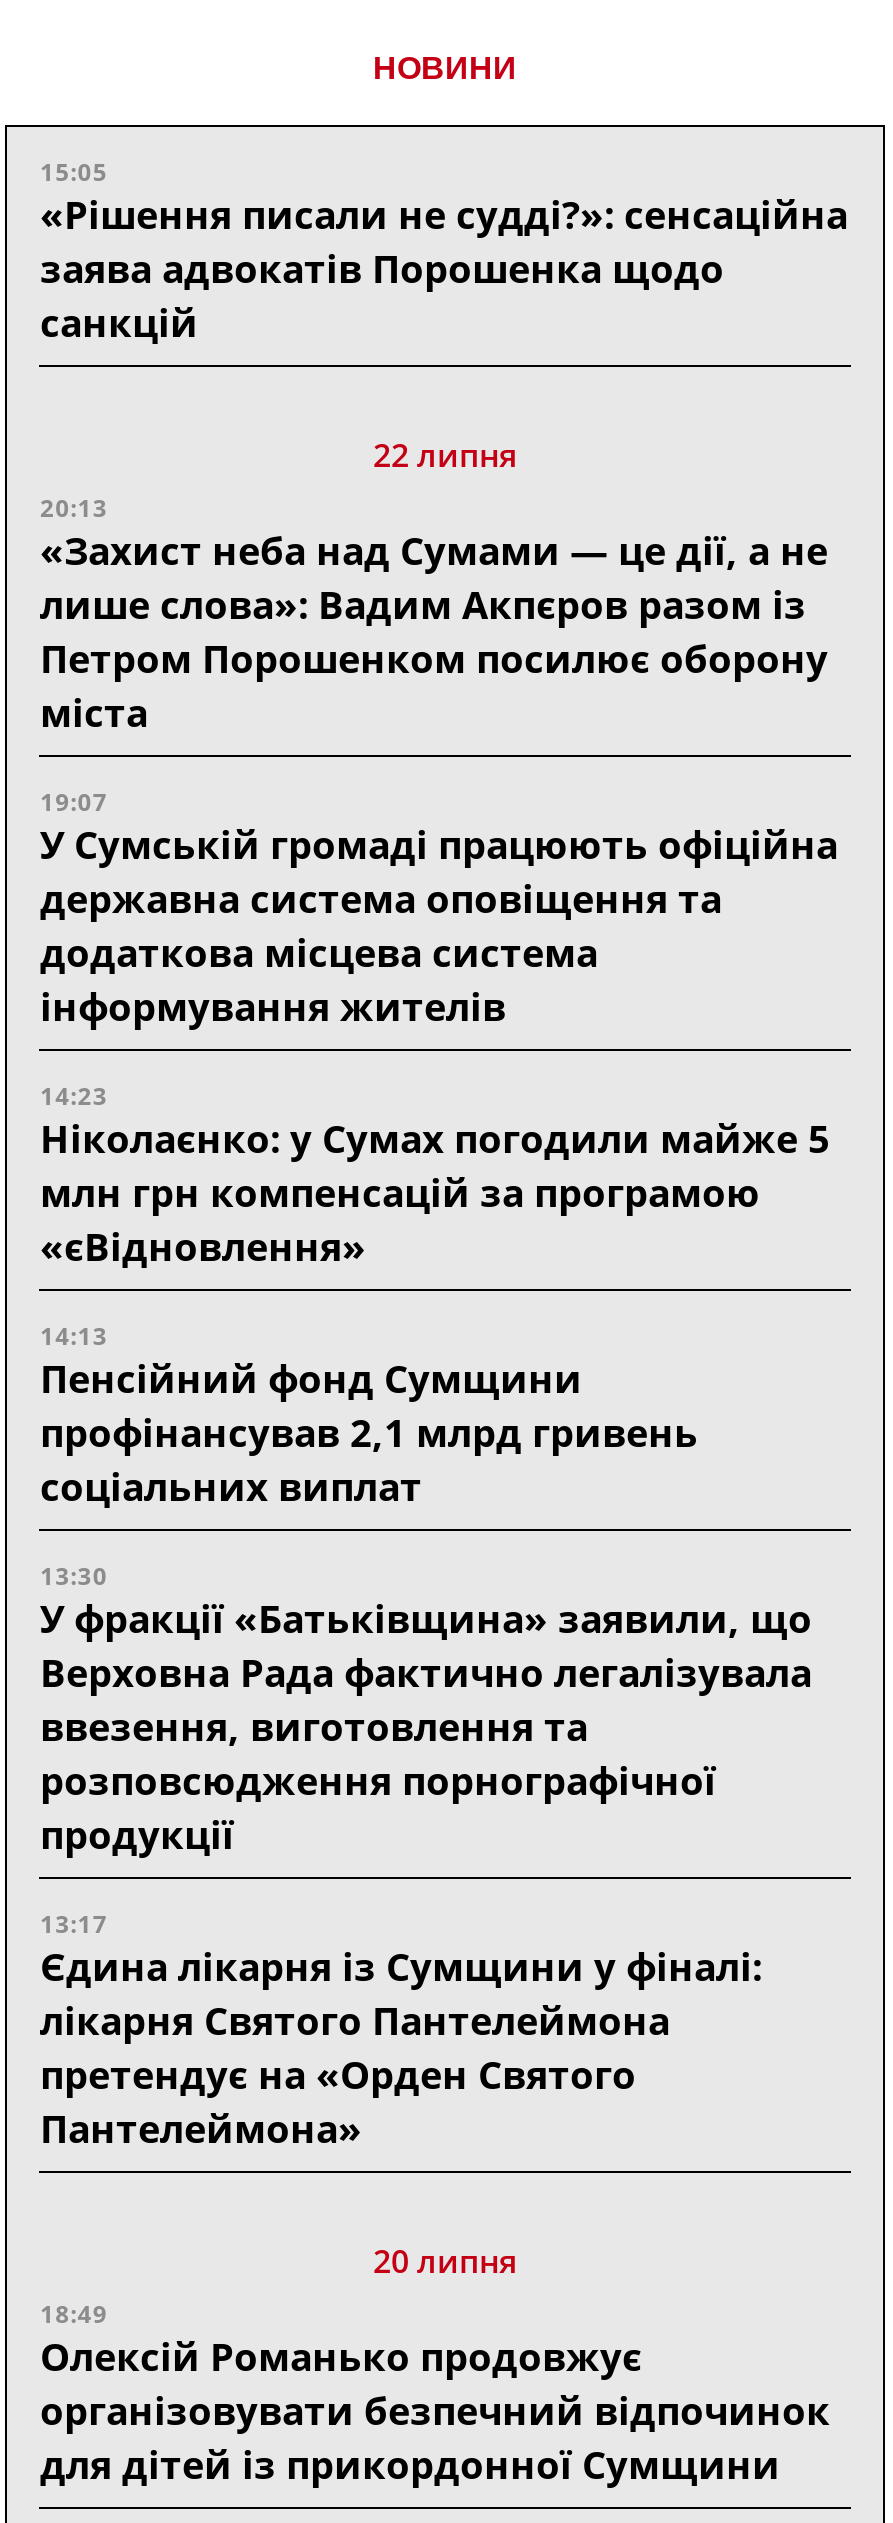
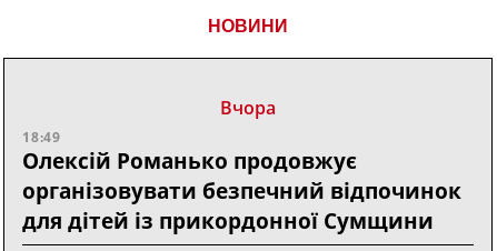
[40,154,848,2282] 15:05 | «Рішення писали не судді?»: сенсаційна | заява адвокатів Порошенка щодо | санкцій | 22 липня | 20:13 | «Захист неба над Сумами — це дії, а не | лише слова»: Вадим Акпєров разом із | Петром Порошенком посилює оборону | міста | 19:07 | У Сумській громаді працюють офіційна | державна система оповіщення та | додаткова місцева система | інформування жителів | 14:23 | Ніколаєнко: у Сумах погодили майже 5 | млн грн компенсацій за програмою | «єВідновлення» | 14:13 | Пенсійний фонд Сумщини | профінансував 2,1 млрд гривень | соціальних виплат | 13:30 | У фракції «Батьківщина» заявили, що | Верховна Рада фактично легалізувала | ввезення, виготовлення та | розповсюдження порнографічної | продукції | 13:17 | Єдина лікарня із Сумщини у фіналі: | лікарня Святого Пантелеймона | претендує на «Орден Святого | Пантелеймона» | 20 липня -> [220,95,276,120] Вчора

